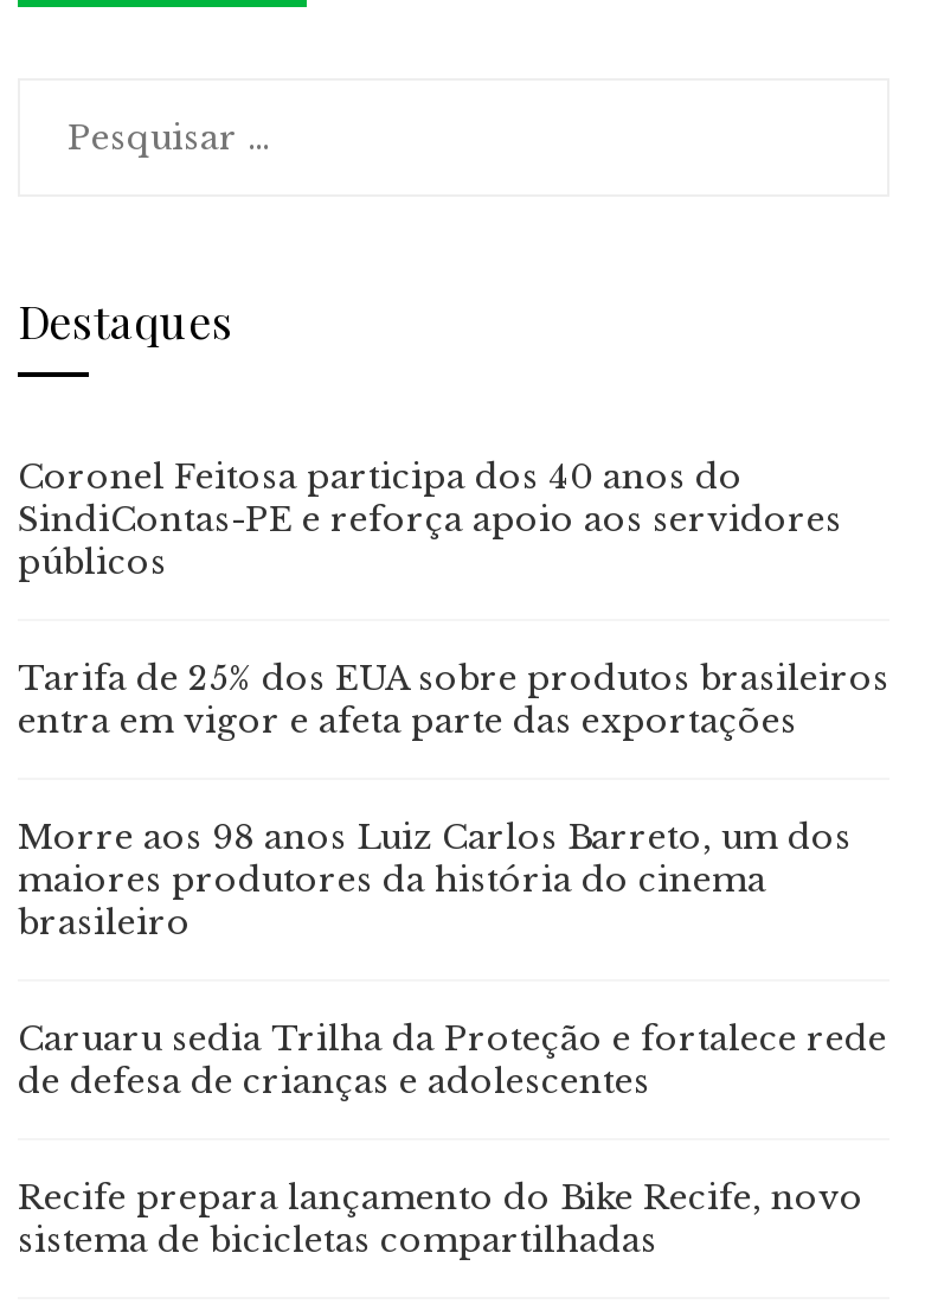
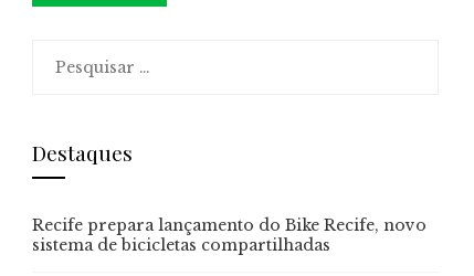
[18,455,889,1102] Coronel Feitosa participa dos 40 anos do | SindiContas-PE e reforça apoio aos servidores | públicos | Tarifa de 25% dos EUA sobre produtos brasileiros | entra em vigor e afeta parte das exportações | Morre aos 98 anos Luiz Carlos Barreto, um dos | maiores produtores da história do cinema | brasileiro | Caruaru sedia Trilha da Proteção e fortalece rede | de defesa de crianças e adolescentes -> none

